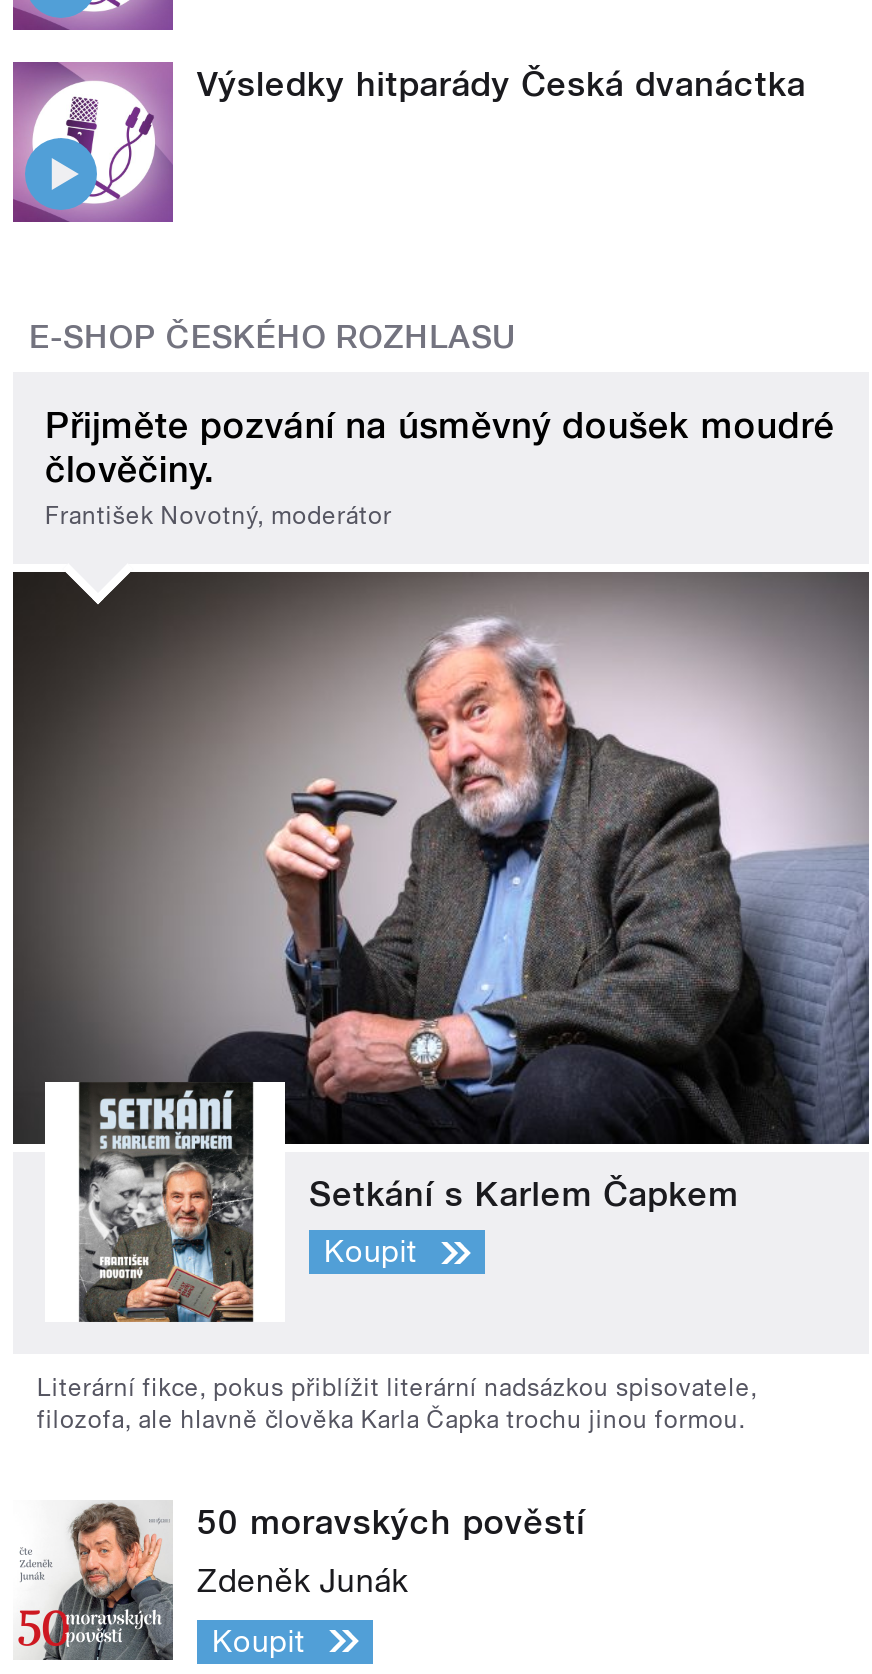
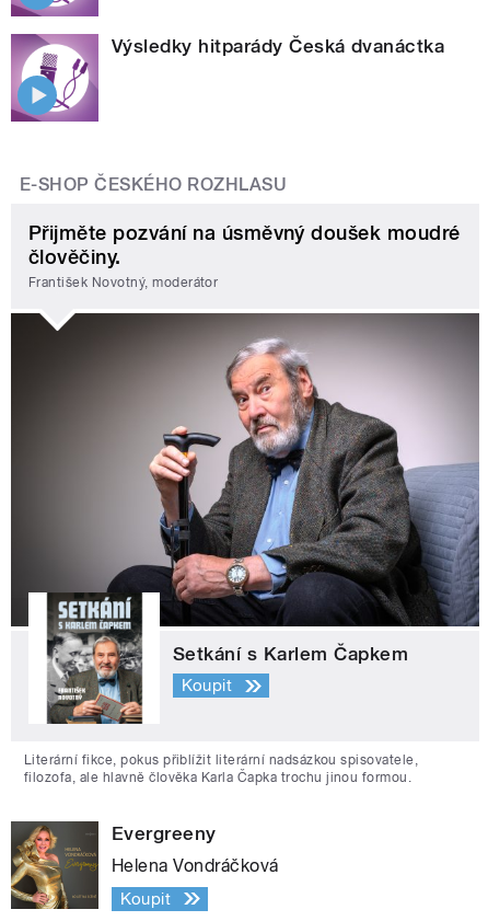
[13,1500,585,1660] [image] | 50 moravských pověstí -> [10,820,216,910] [image] | Evergreeny
[197,1562,409,1600] Zdeněk Junák -> [112,855,279,876] Helena Vondráčková

